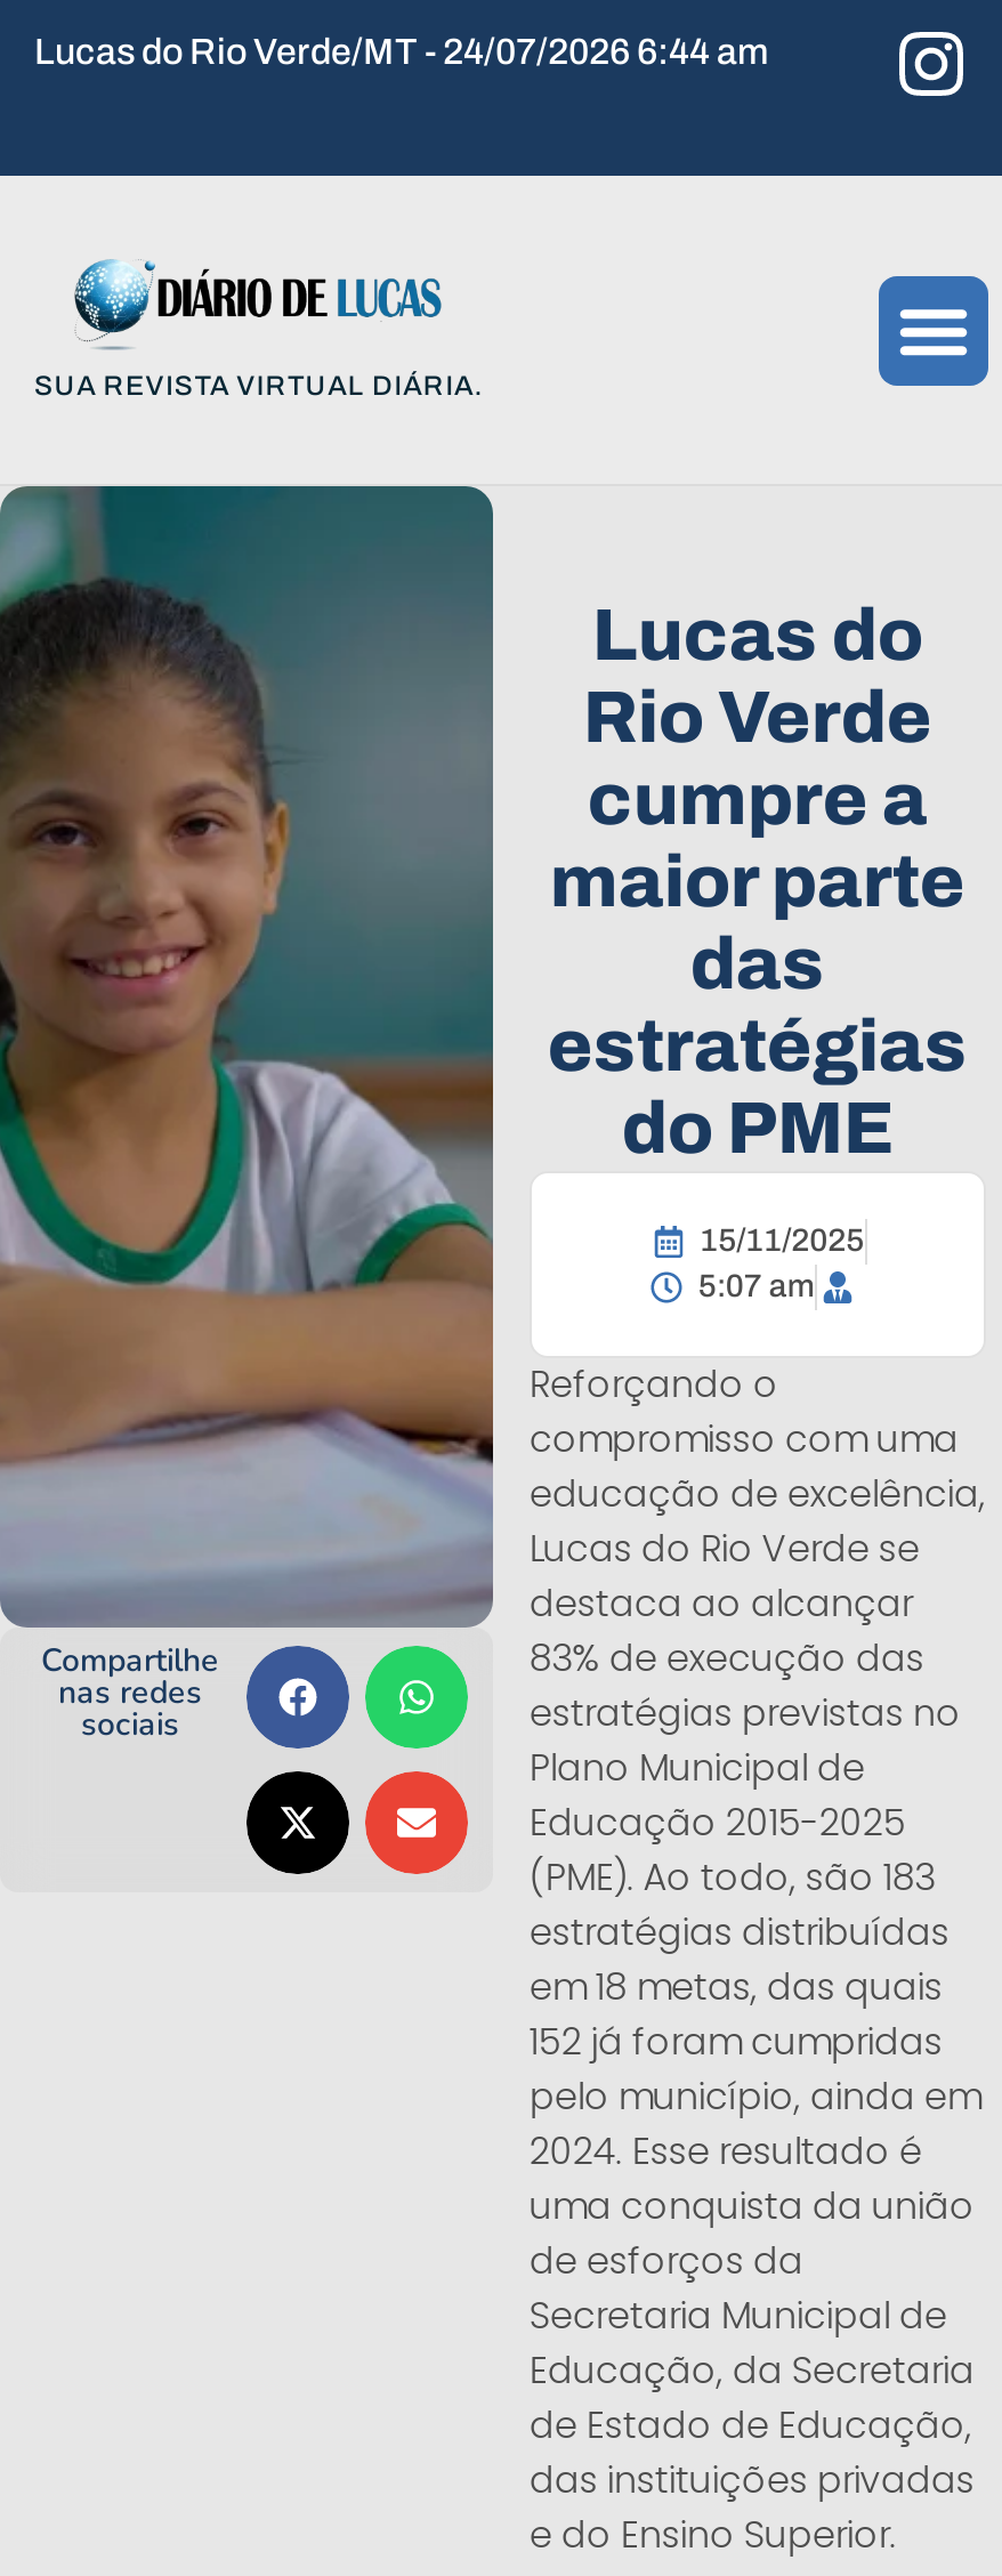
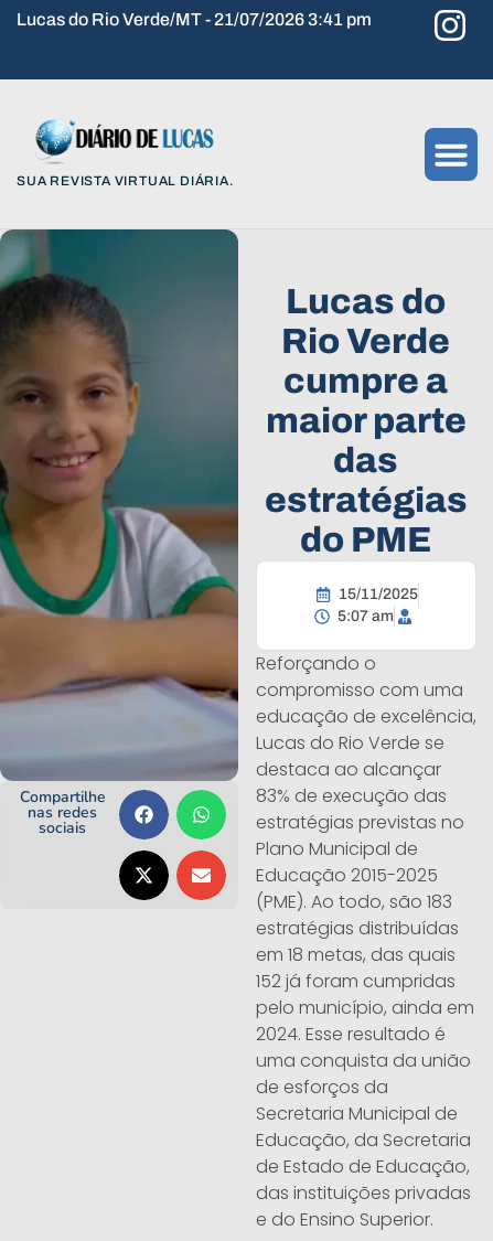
[34,32,769,71] Lucas do Rio Verde/MT - 24/07/2026 6:44 am -> [17,10,372,29] Lucas do Rio Verde/MT - 21/07/2026 3:41 pm

